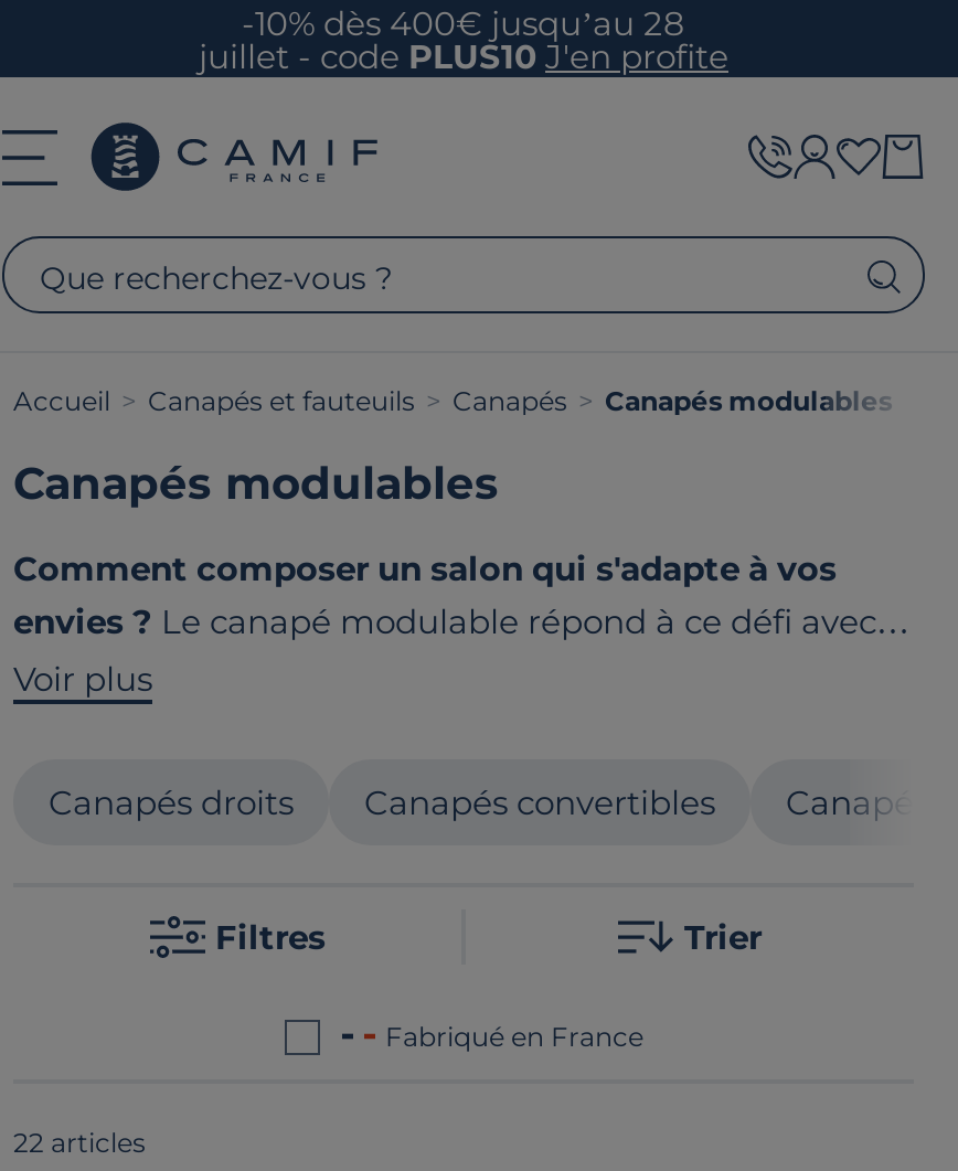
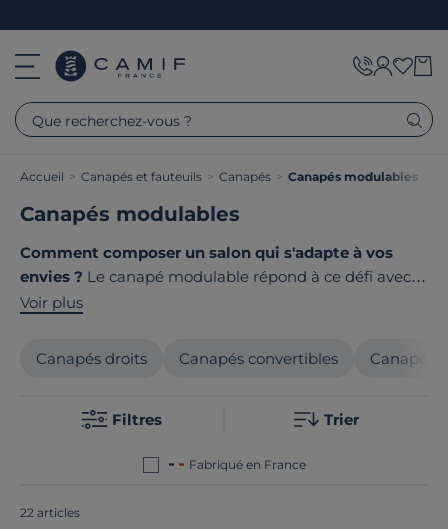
[199,1,728,76] -10% dès 400€ jusqu’au 28 | juillet - codePLUS10 J'en profite -> none

